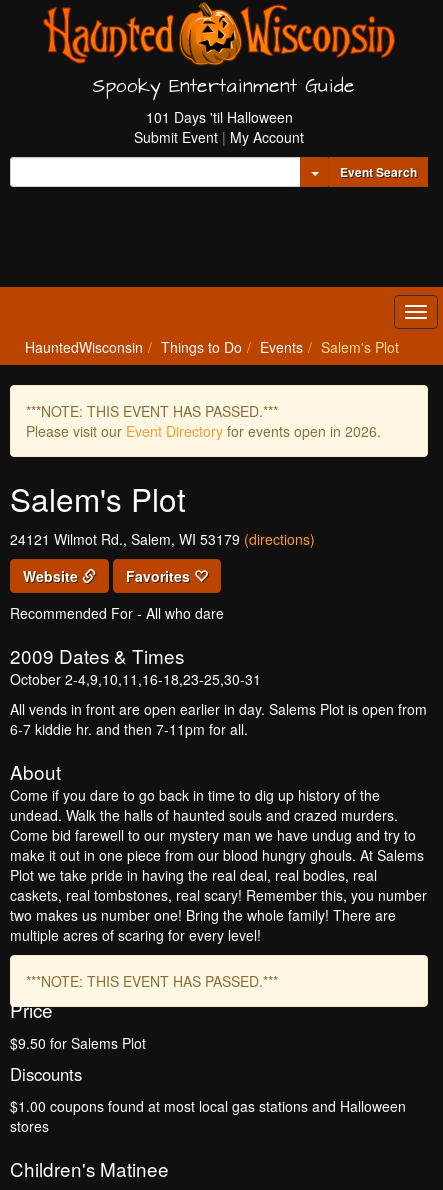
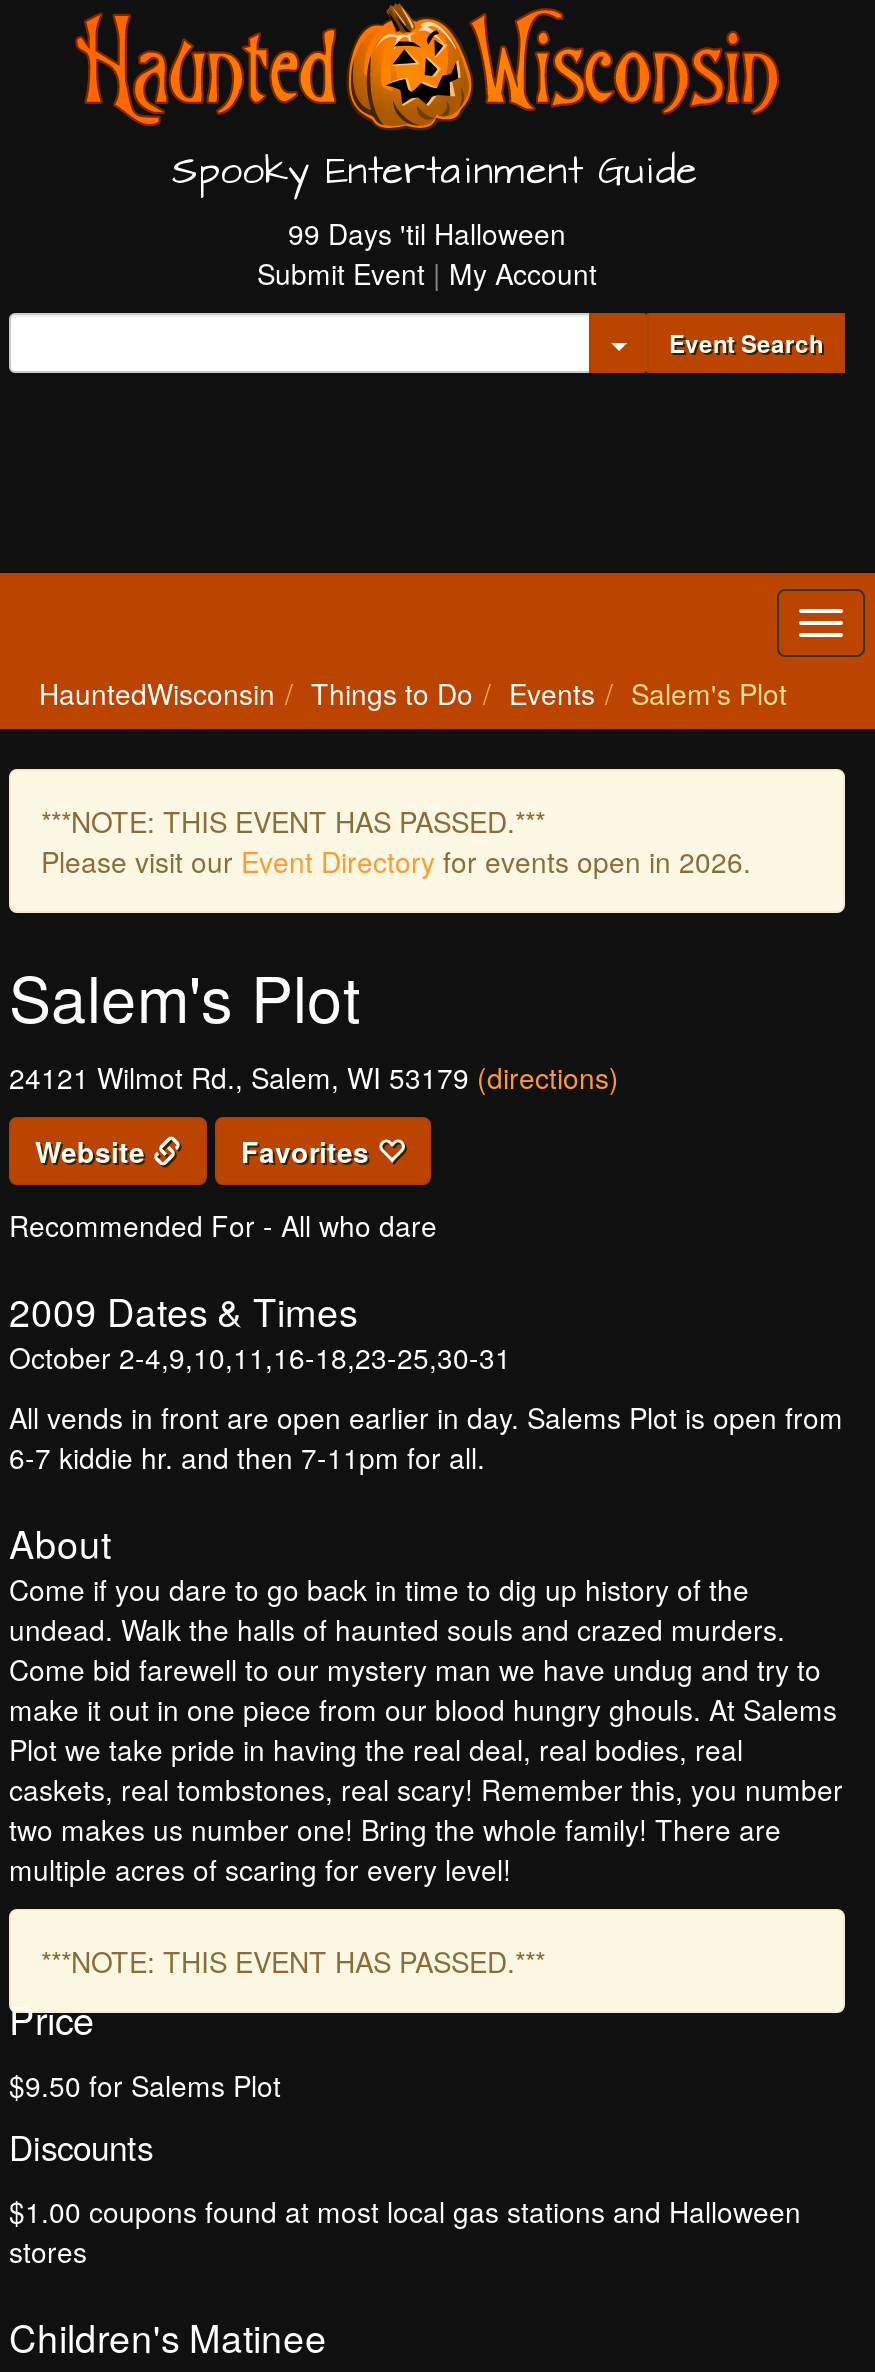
[145,107,292,127] 101 Days 'til Halloween -> [288,213,566,253] 99 Days 'til Halloween

